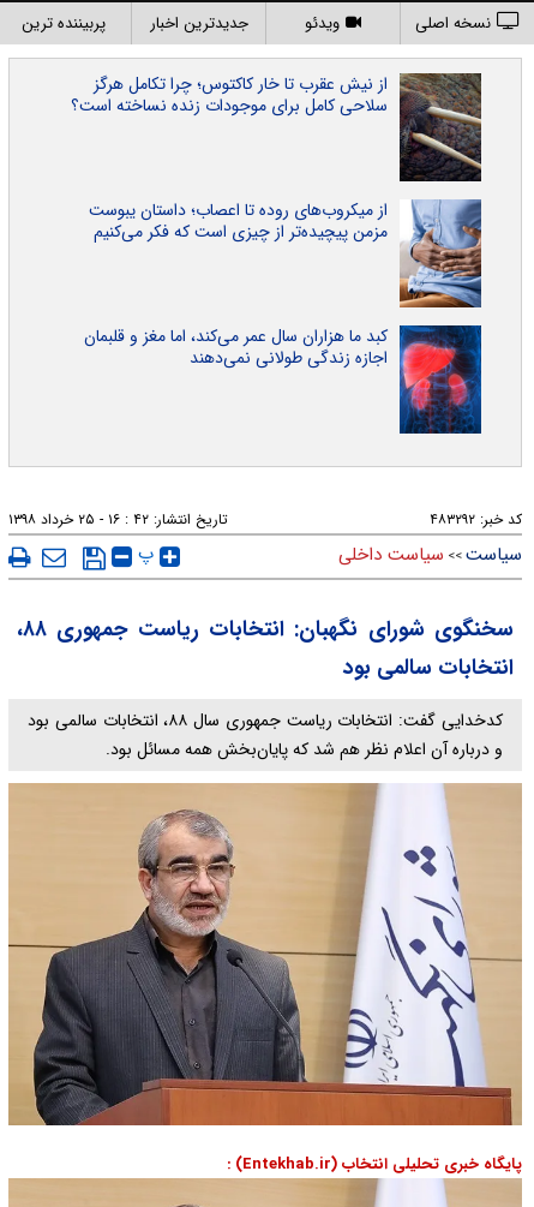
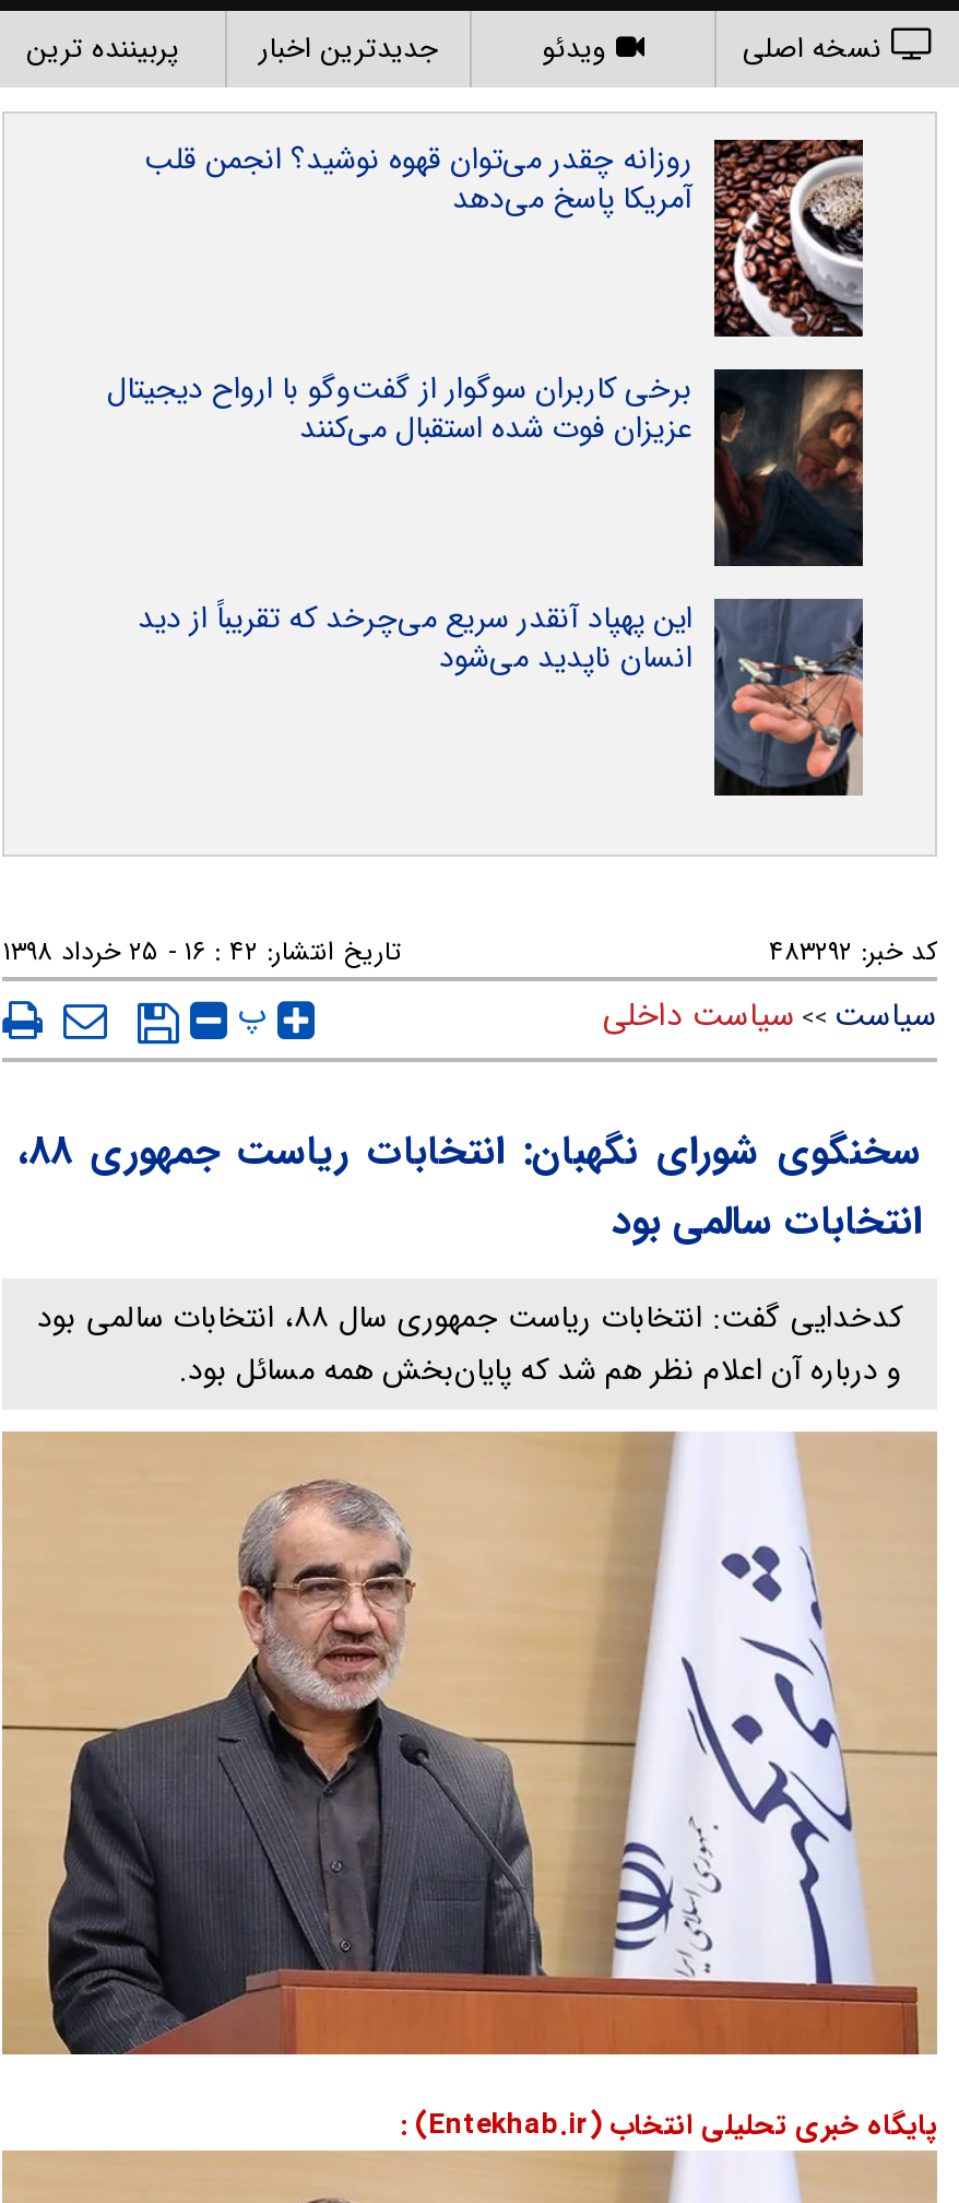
[71,71,481,183] [image] | از نیش عقرب تا خار کاکتوس؛ چرا تکامل هرگز | سلاحی کامل برای موجودات زنده نساخته است؟ -> [144,136,863,337] [image] | روزانه چقدر می‌توان قهوه نوشید؟ انجمن قلب | آمریکا پاسخ می‌دهد
[89,197,482,309] [image] | از میکروب‌های روده تا اعصاب؛ داستان یبوست | مزمن پیچیده‌تر از چیزی است که فکر می‌کنیم -> [107,365,865,568] [image] | برخی کاربران سوگوار از گفت‌وگو با ارواح دیجیتال | عزیزان فوت شده استقبال می‌کنند
[84,323,482,435] [image] | کبد ما هزاران سال عمر می‌کند، اما مغز و قلبمان | اجازه زندگی طولانی نمی‌دهند -> [138,594,865,796] [image] | این پهپاد آنقدر سریع می‌چرخد که تقریباً از دید | انسان ناپدید می‌شود

